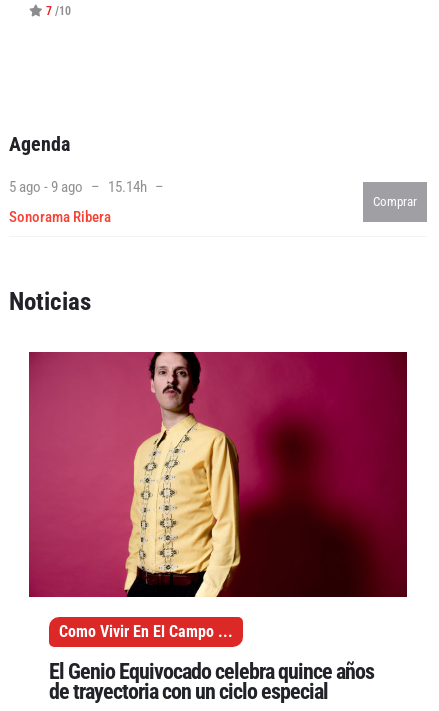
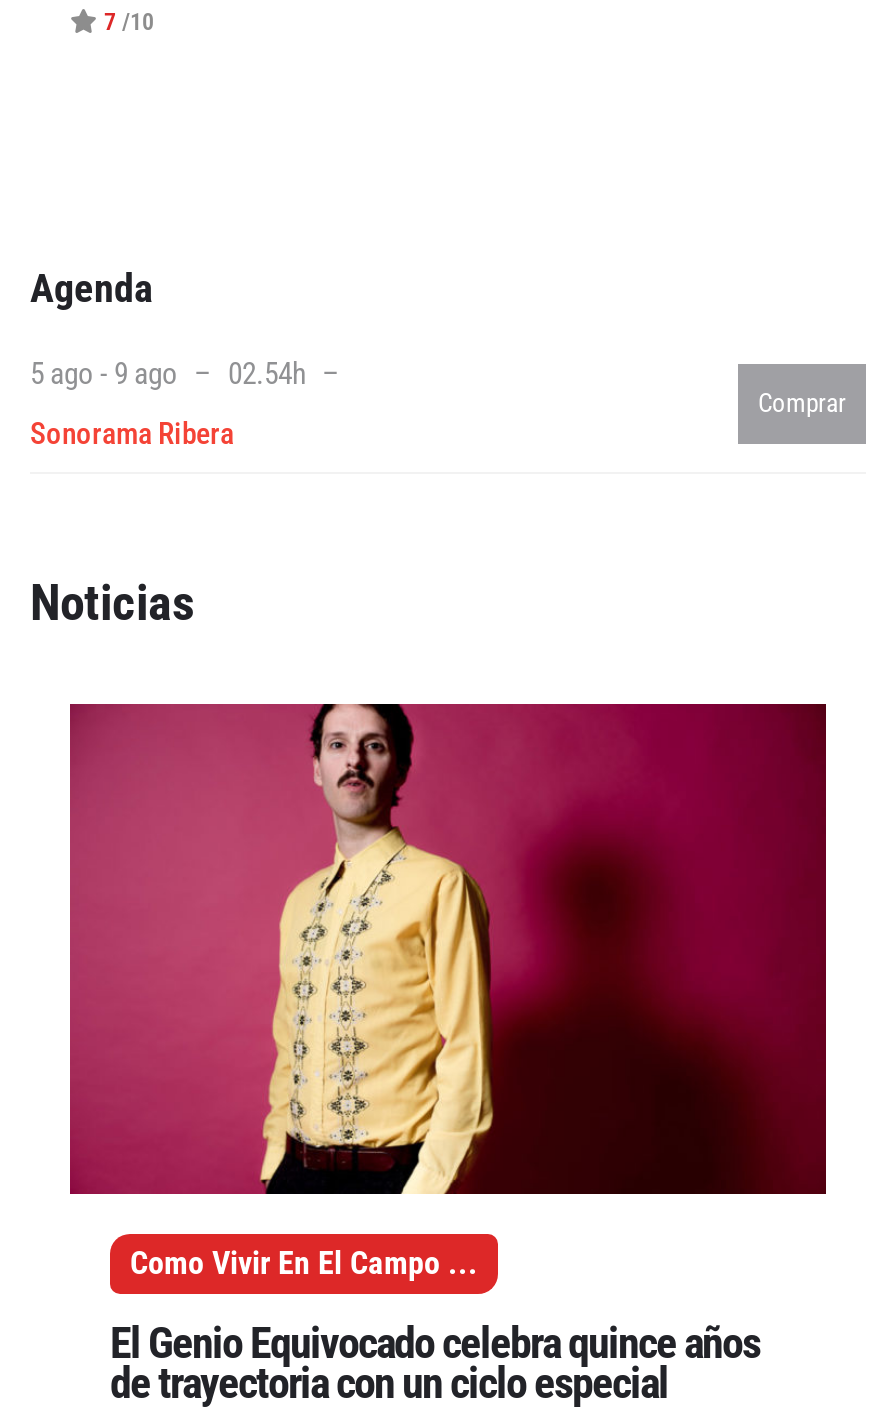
[9,178,150,196] 5 ago - 9 ago 15.14h -> [30,356,312,392] 5 ago - 9 ago 02.54h

